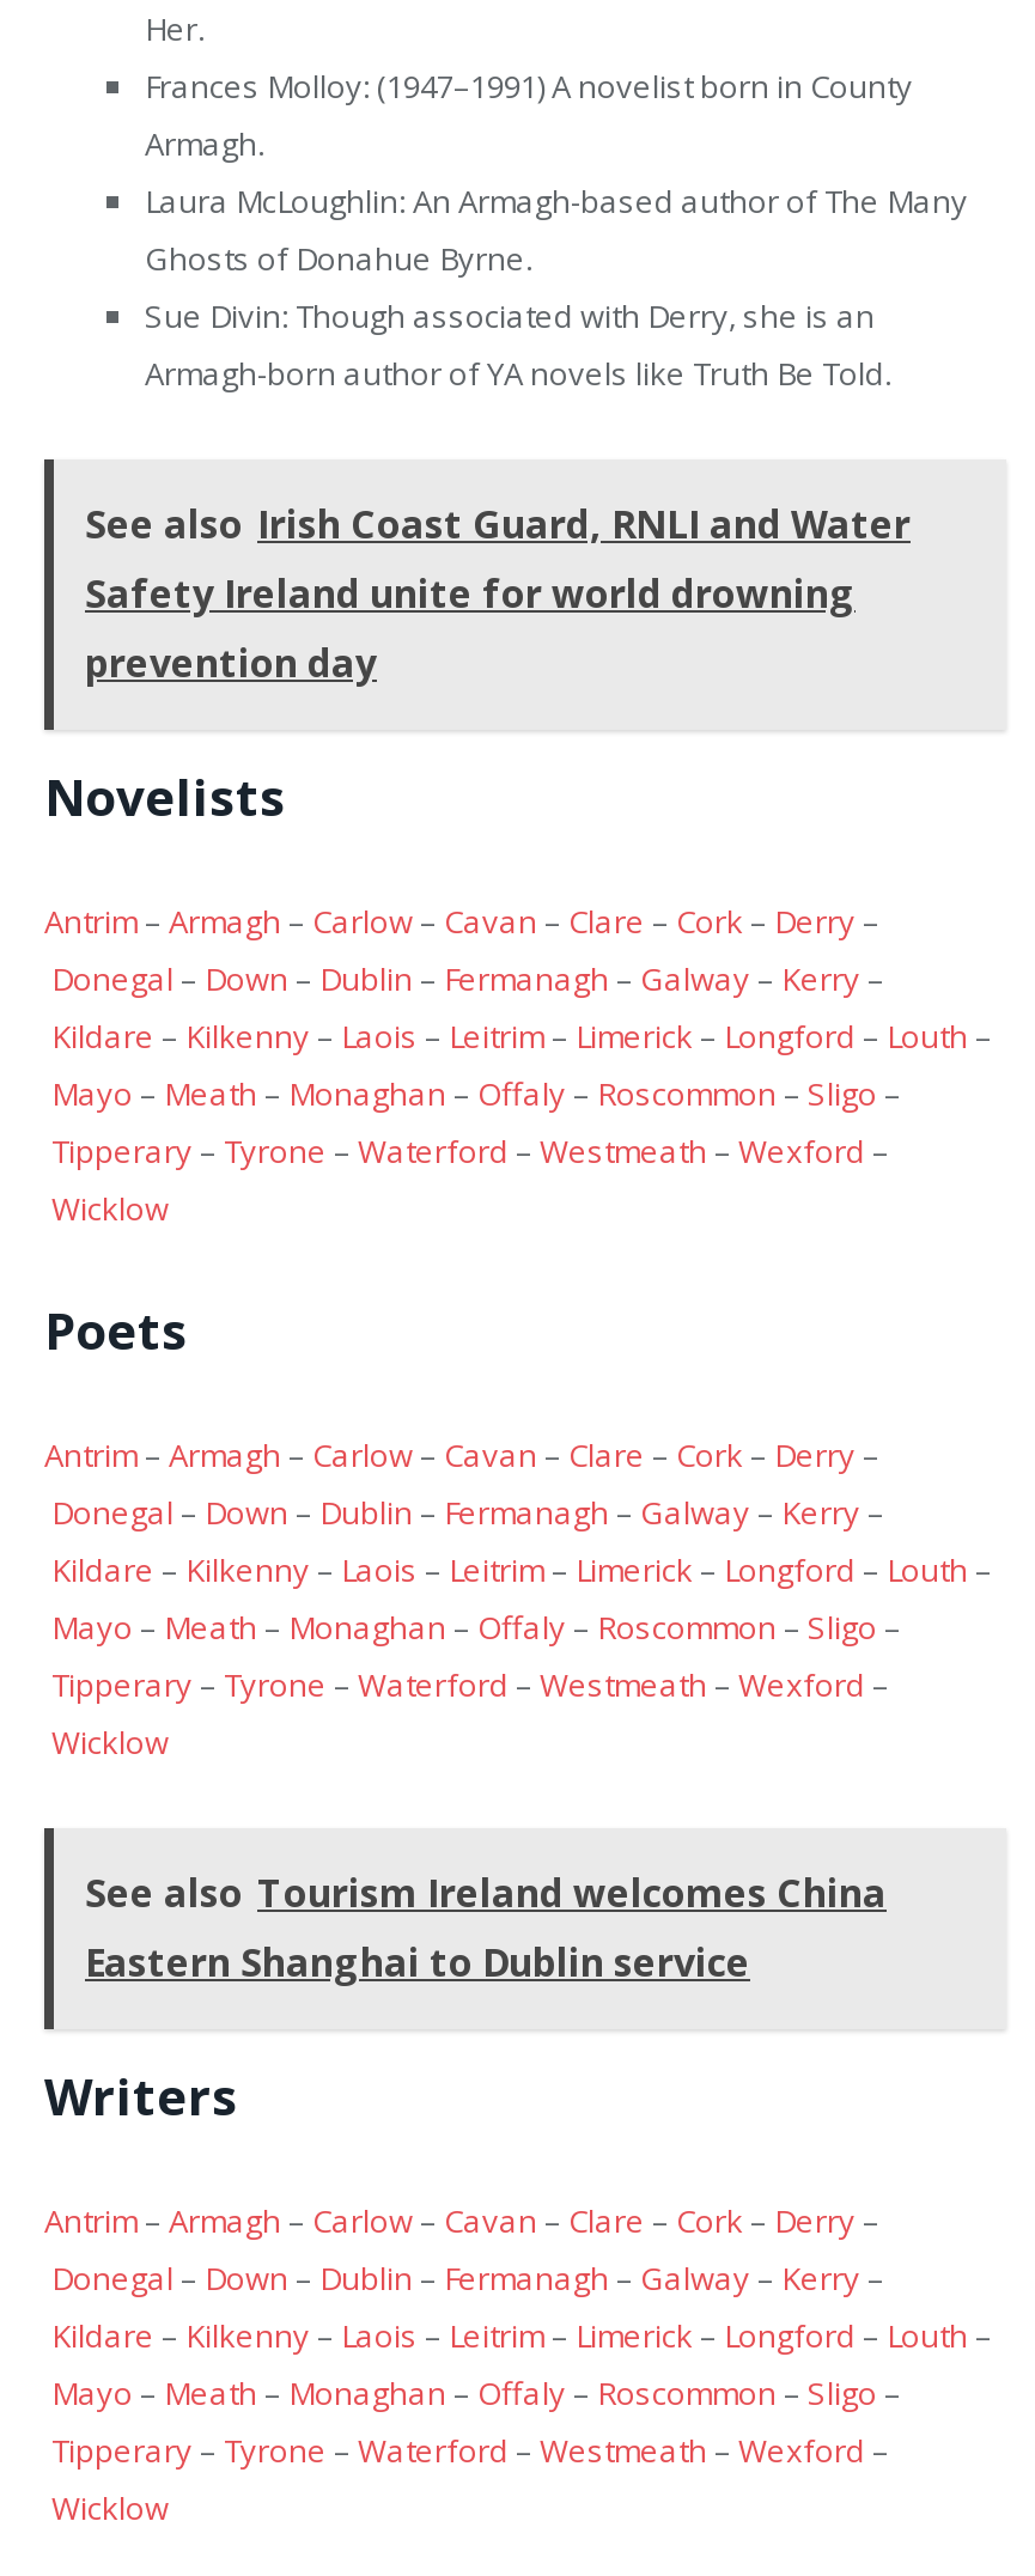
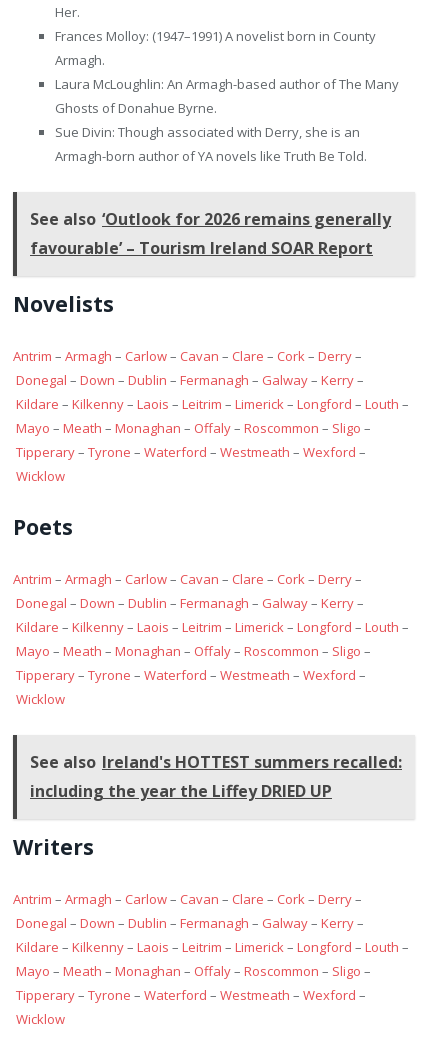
[85,497,911,689] See also Irish Coast Guard, RNLI and Water | Safety Ireland unite for world drowning | prevention day -> [30,208,391,259] See also ‘Outlook for 2026 remains generally | favourable’ – Tourism Ireland SOAR Report
[85,1867,887,1989] See also Tourism Ireland welcomes China | Eastern Shanghai to Dublin service -> [30,751,402,802] See also Ireland's HOTTEST summers recalled: | including the year the Liffey DRIED UP

